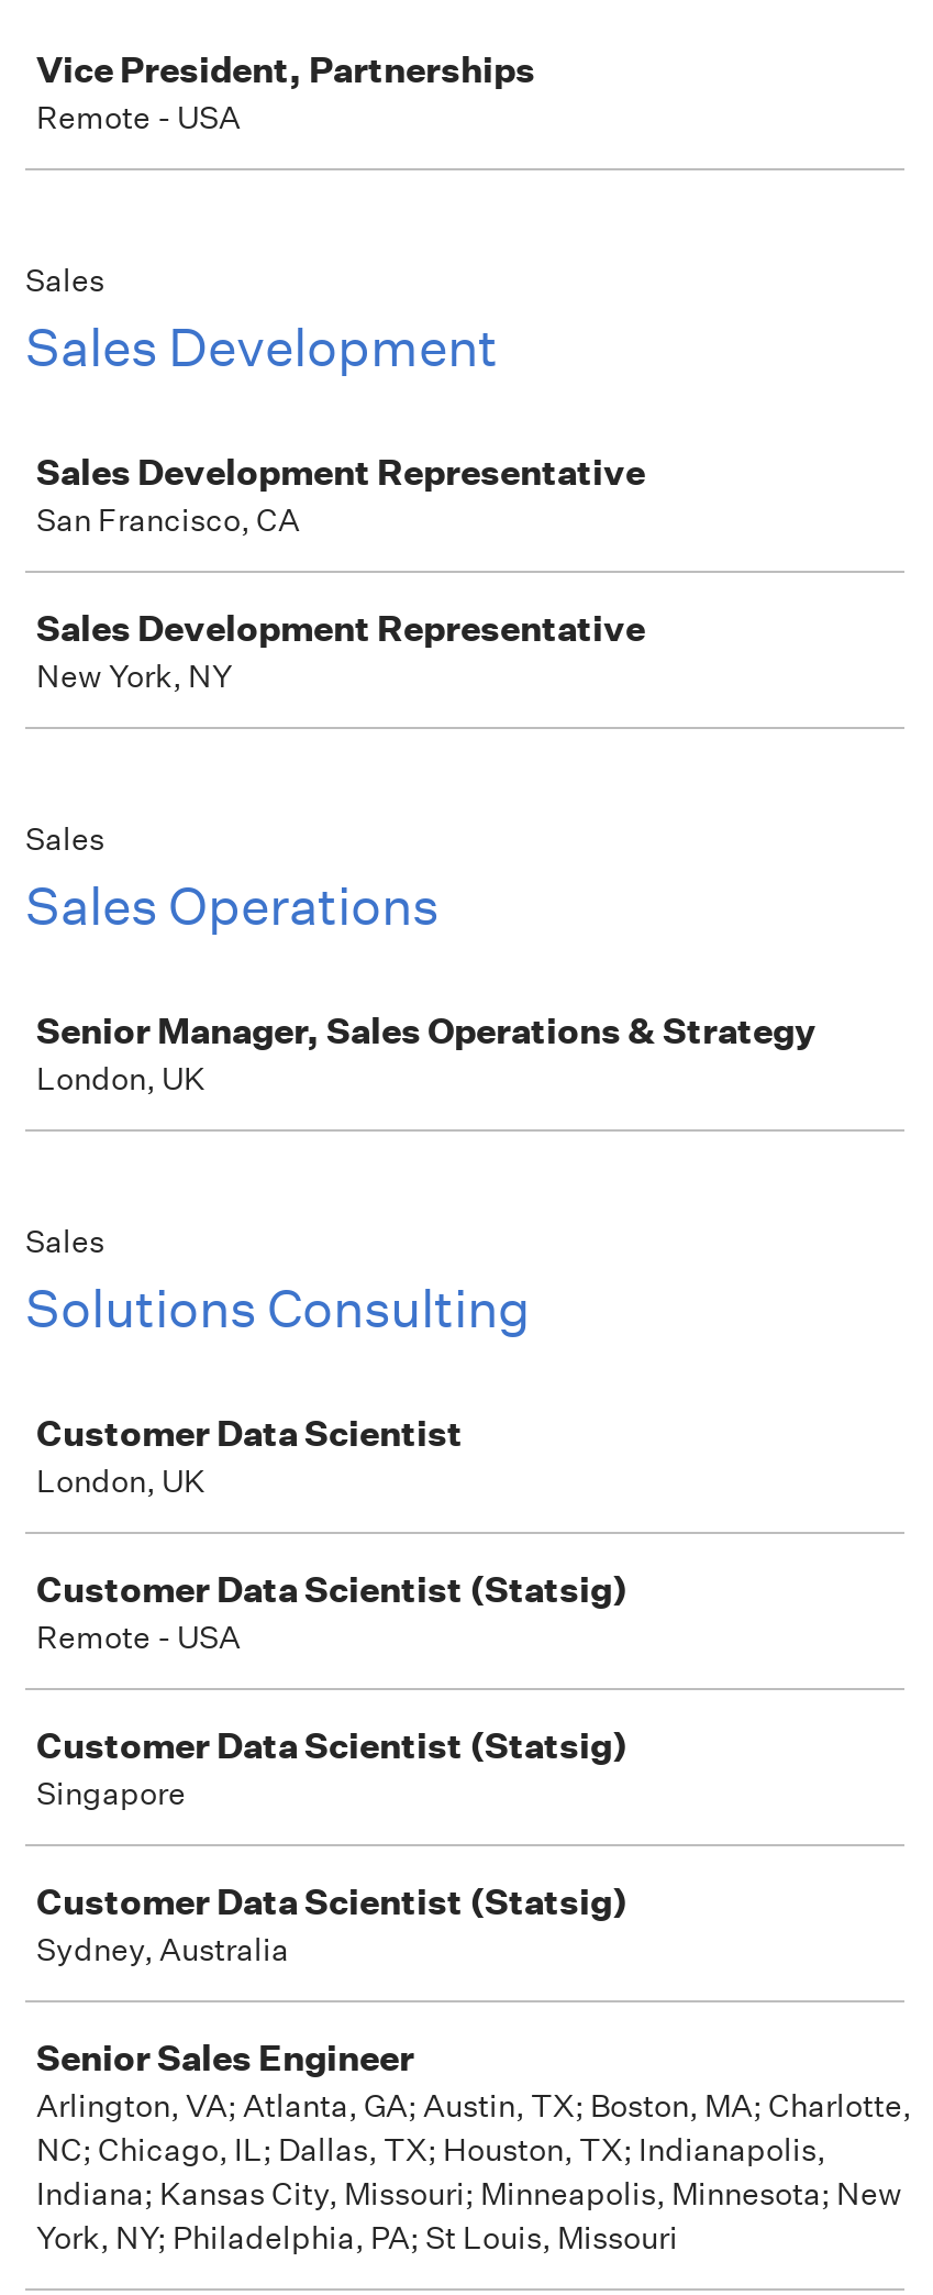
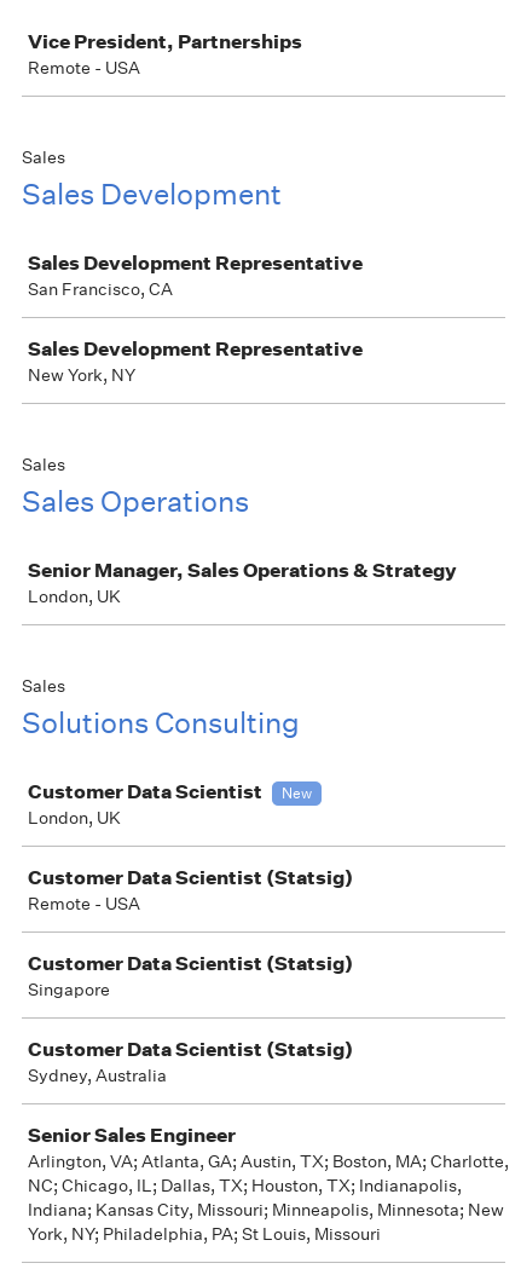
none -> [282,783,312,803] New

